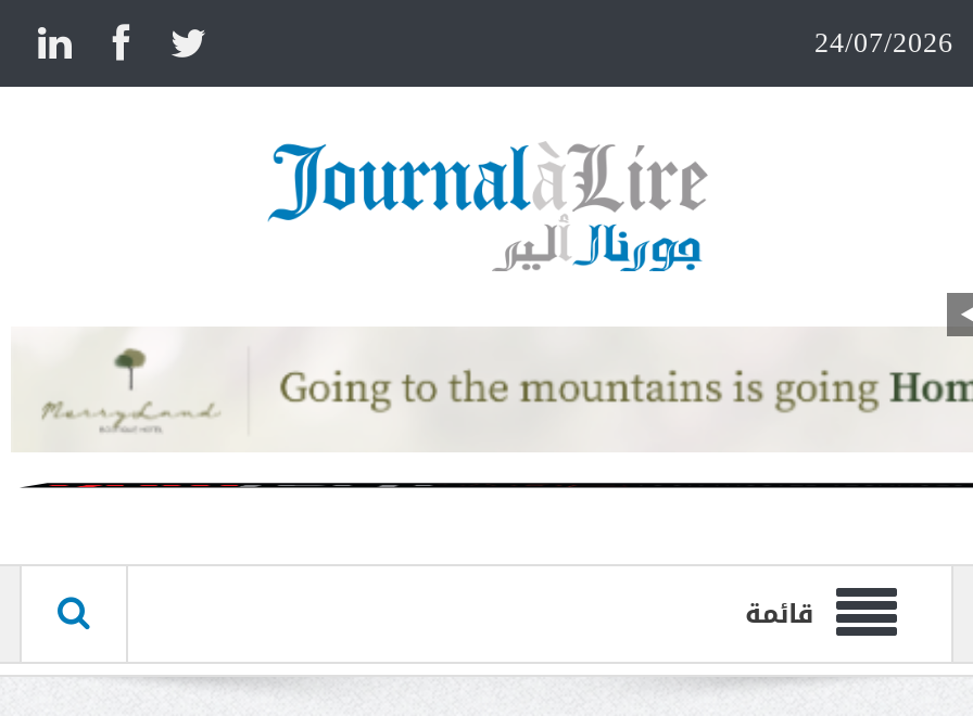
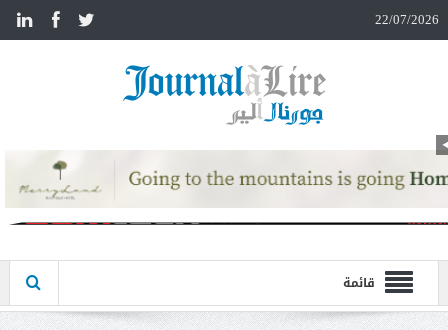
[814,15,953,69] 24/07/2026 -> [375,7,439,32] 22/07/2026

